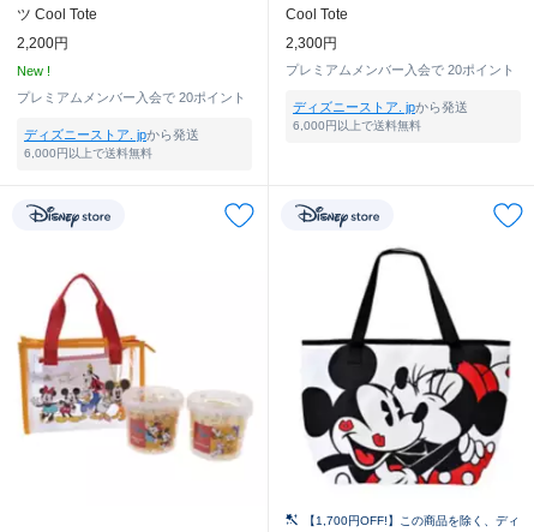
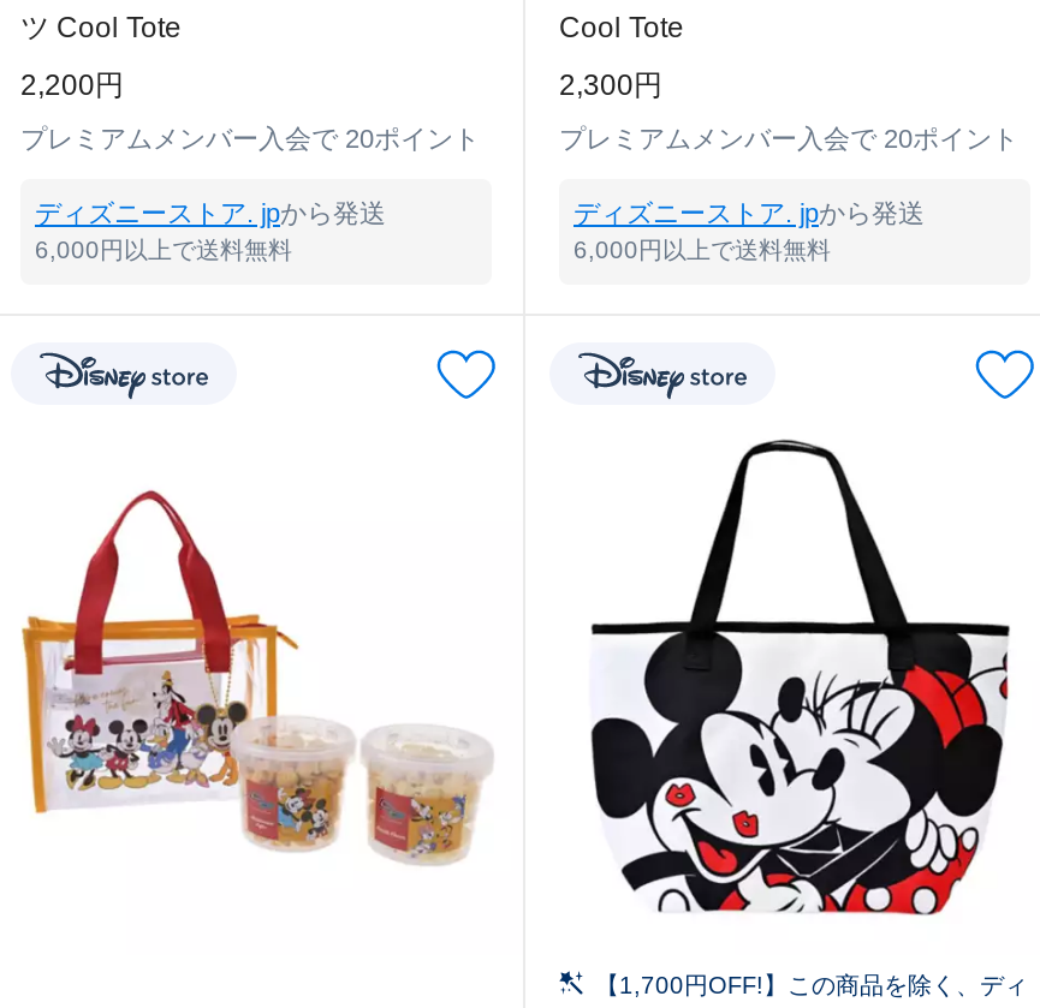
[17,64,50,78] New ! -> none

